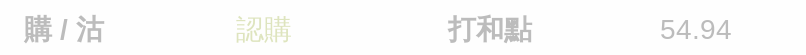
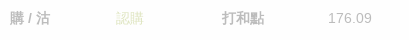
[660,13,732,45] 54.94 -> [328,10,372,26] 176.09

